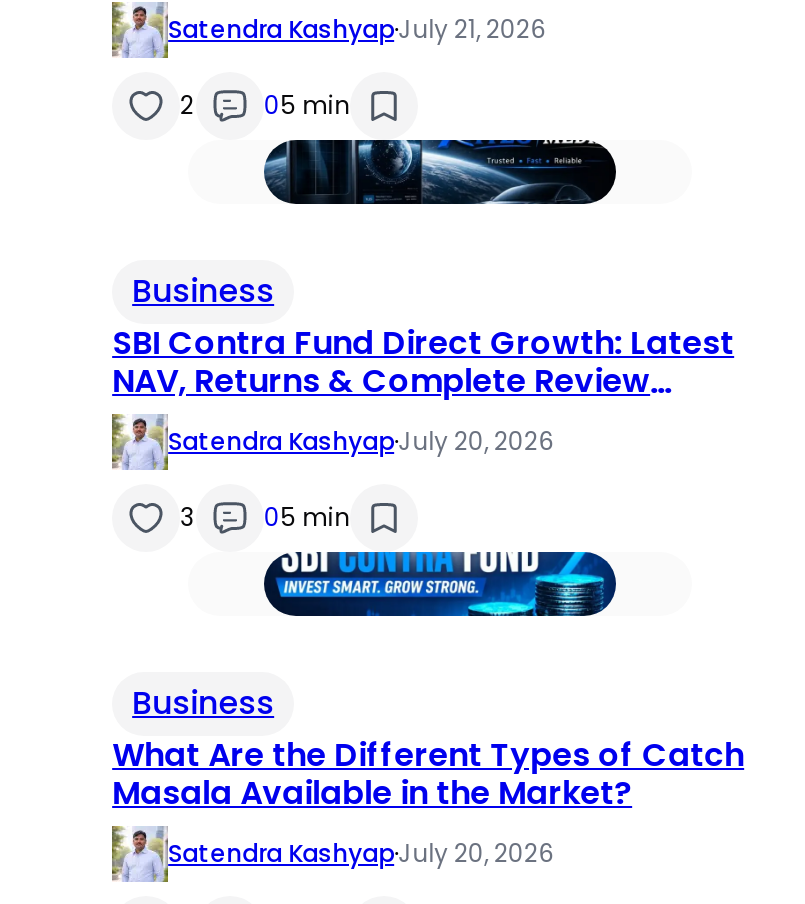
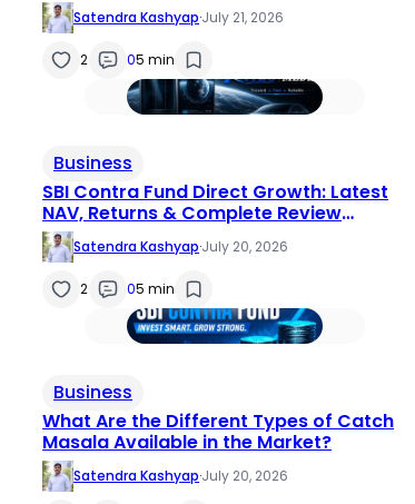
[180,501,194,535] 3 -> [80,280,88,299] 2

